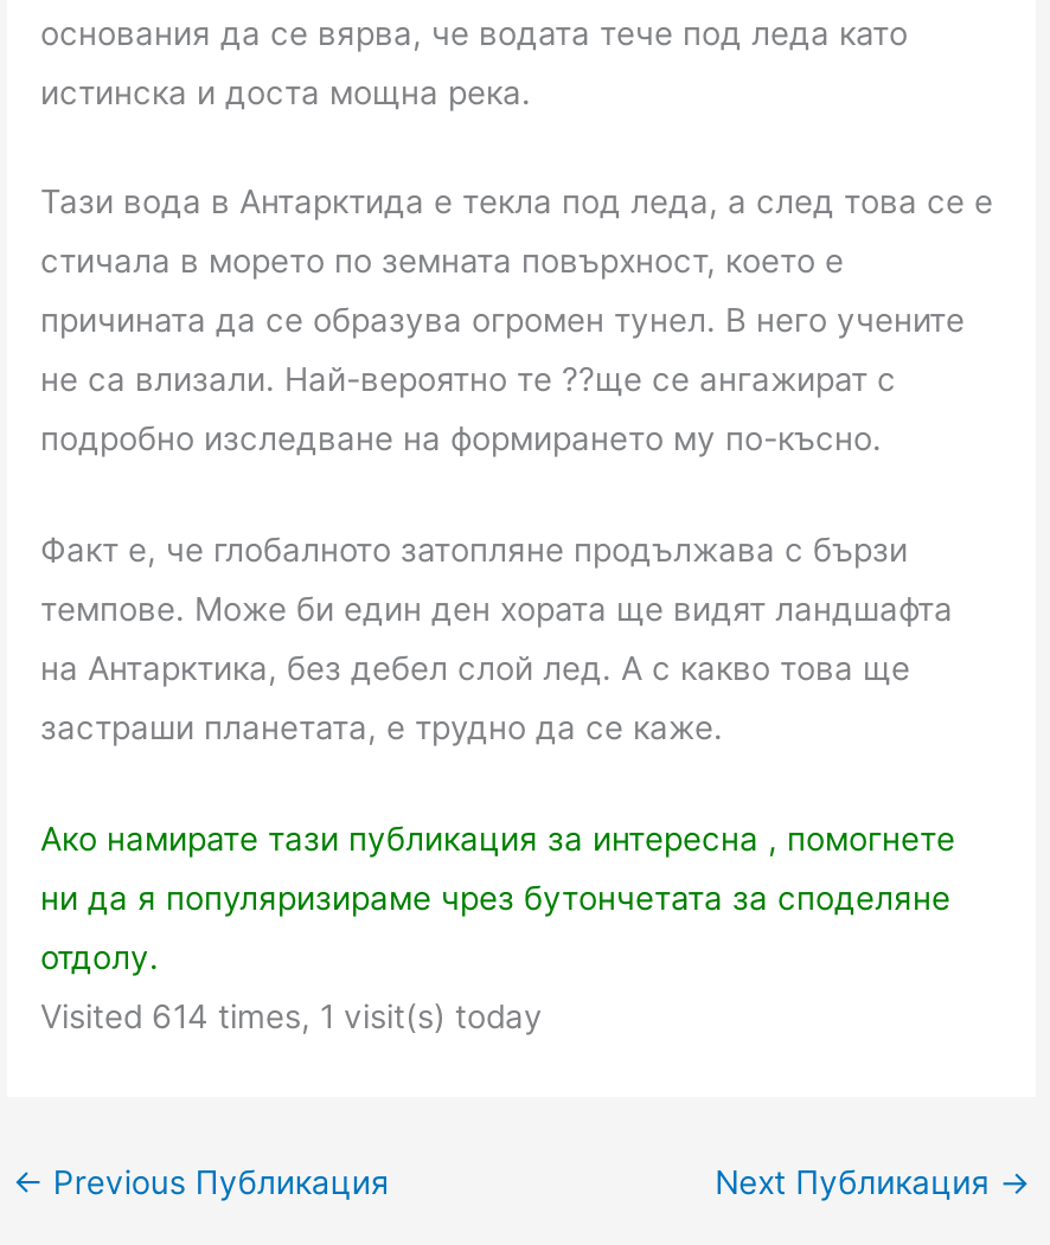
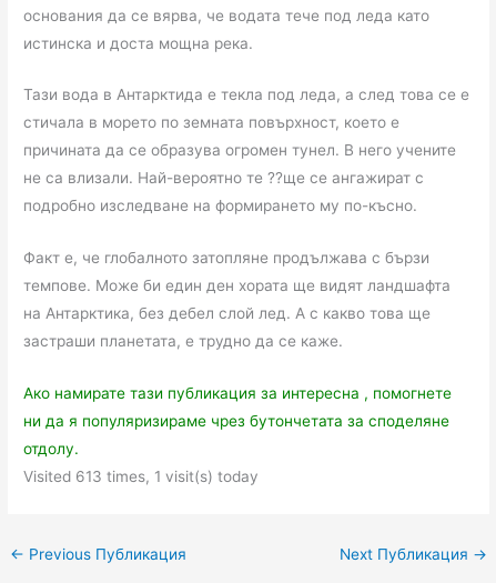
[40,998,543,1036] Visited 614 times, 1 visit(s) today -> [23,468,259,486] Visited 613 times, 1 visit(s) today

